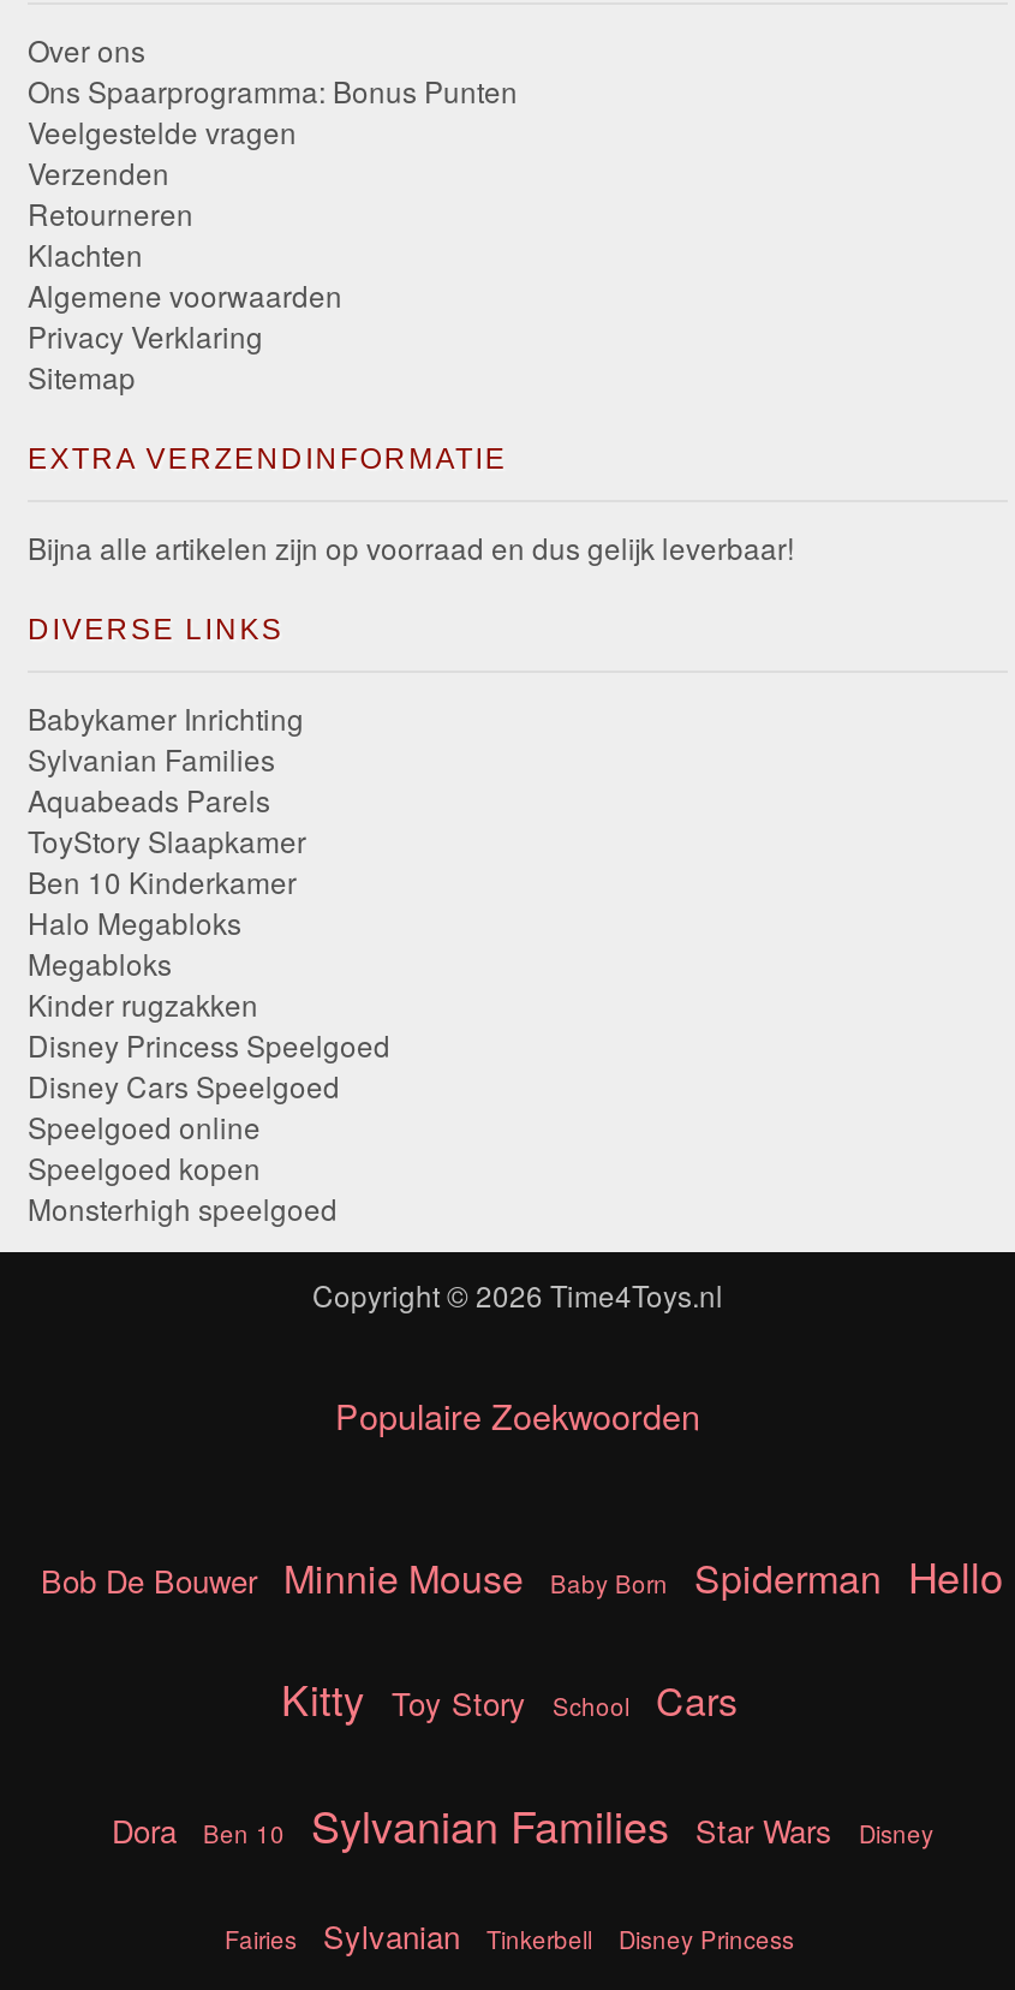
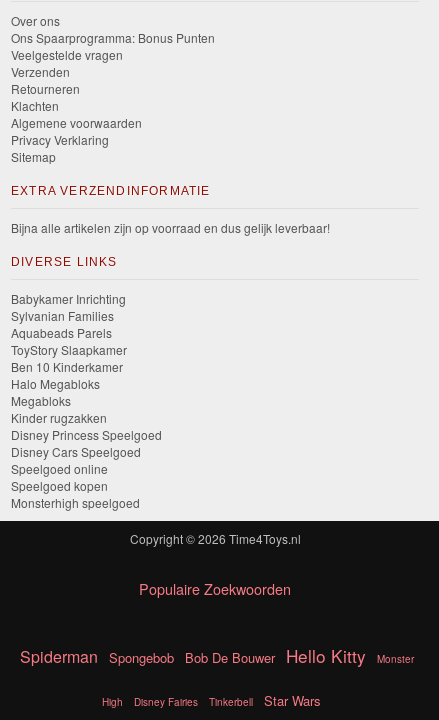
[41,1546,1004,1959] Bob De Bouwer Minnie Mouse | Baby Born | Spiderman Hello | Kitty Toy Story | School | Cars | Dora | Ben 10 | Sylvanian Families Star Wars | Disney | Fairies | Sylvanian -> [20,643,414,709] Spiderman Spongebob Bob De Bouwer Hello Kitty | Monster | High | Disney Fairies
[619,1923,794,1957] Disney Princess -> [264,691,321,710] Star Wars

